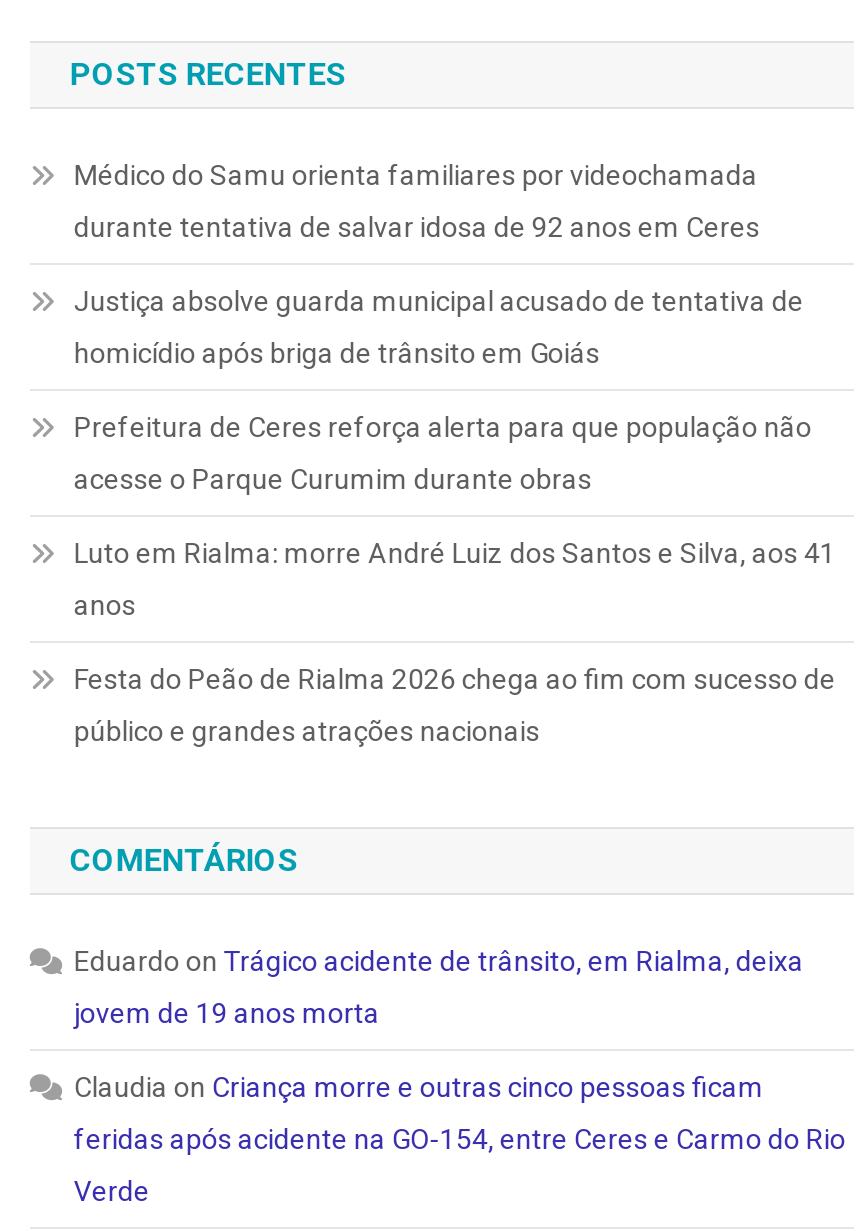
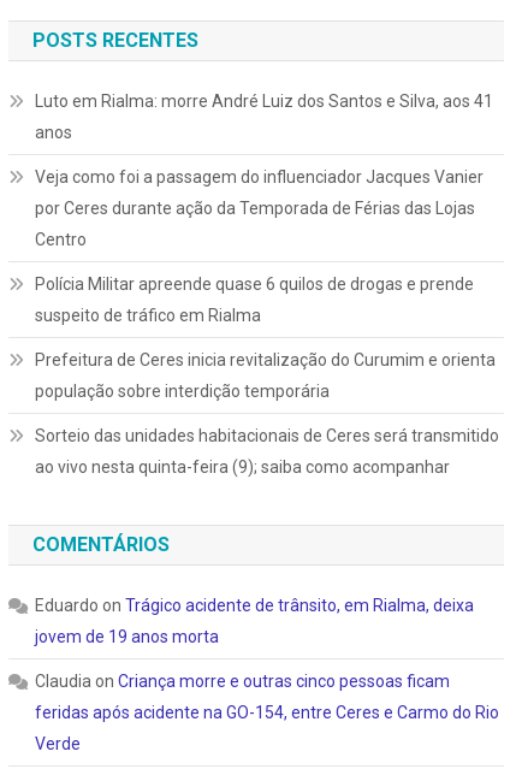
[74,158,812,494] Médico do Samu orienta familiares por videochamada | durante tentativa de salvar idosa de 92 anos em Ceres | Justiça absolve guarda municipal acusado de tentativa de | homicídio após briga de trânsito em Goiás | Prefeitura de Ceres reforça alerta para que população não | acesse o Parque Curumim durante obras -> none
moved [74,536,836,620] -> [35,91,493,142]: Luto em Rialma: morre André Luiz dos Santos e Silva, aos 41 | anos
[74,662,836,746] Festa do Peão de Rialma 2026 chega ao fim com sucesso de | público e grandes atrações nacionais -> [35,167,499,476] Veja como foi a passagem do influenciador Jacques Vanier | por Ceres durante ação da Temporada de Férias das Lojas | Centro | Polícia Militar apreende quase 6 quilos de drogas e prende | suspeito de tráfico em Rialma | Prefeitura de Ceres inicia revitalização do Curumim e orienta | população sobre interdição temporária | Sorteio das unidades habitacionais de Ceres será transmitido | ao vivo nesta quinta-feira (9); saiba como acompanhar

